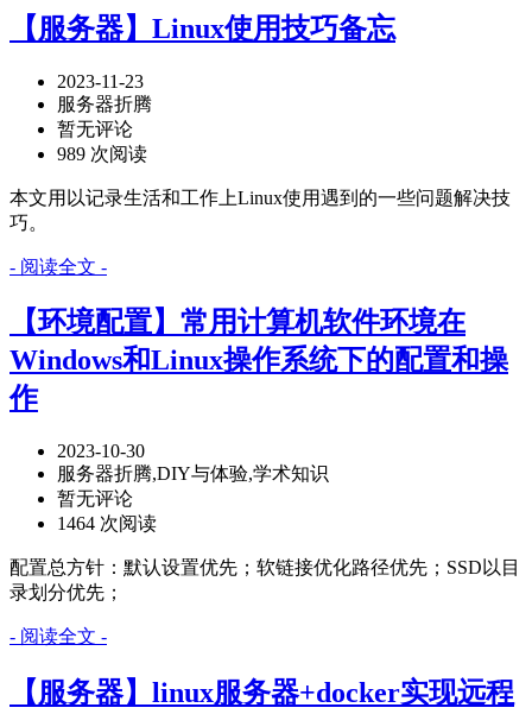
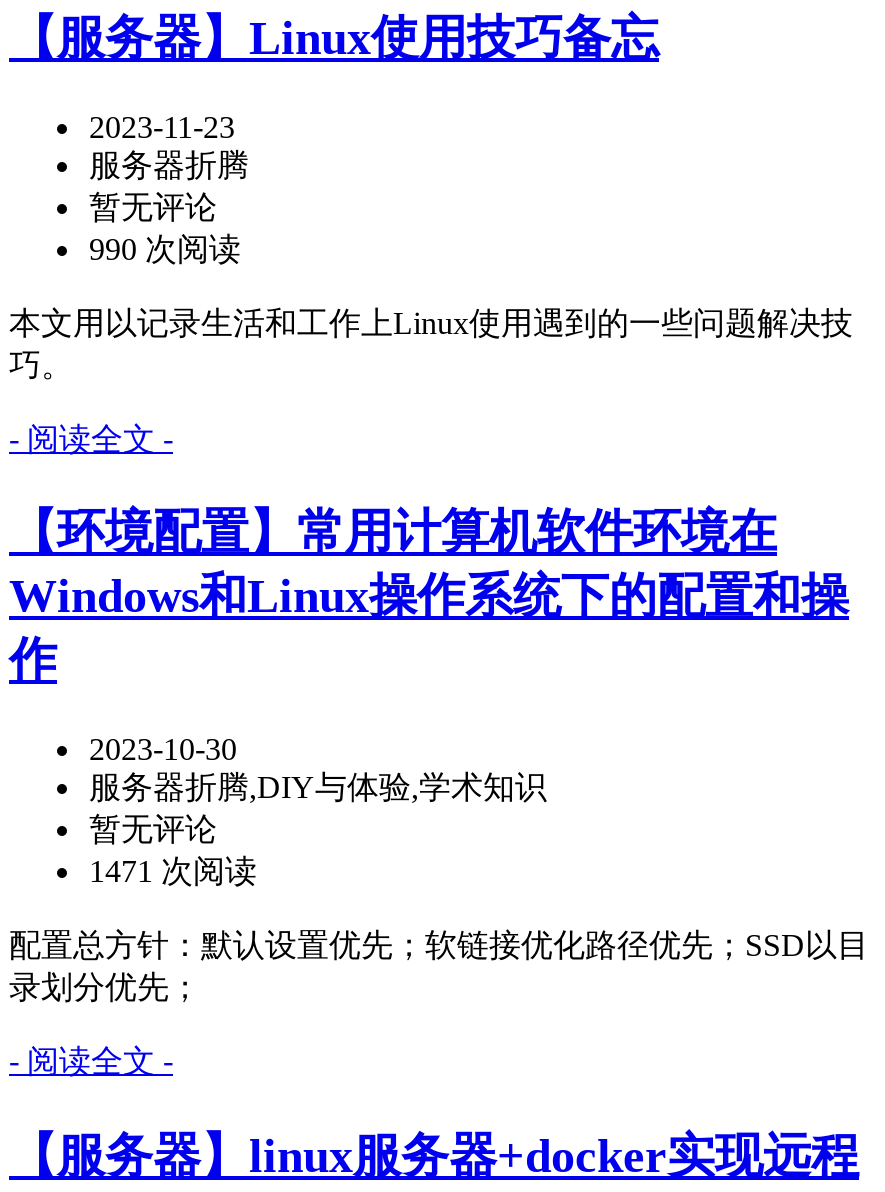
[57,143,147,163] 989 次阅读 -> [89,231,241,265] 990 次阅读
[57,514,157,534] 1464 次阅读 -> [89,855,257,889] 1471 次阅读

